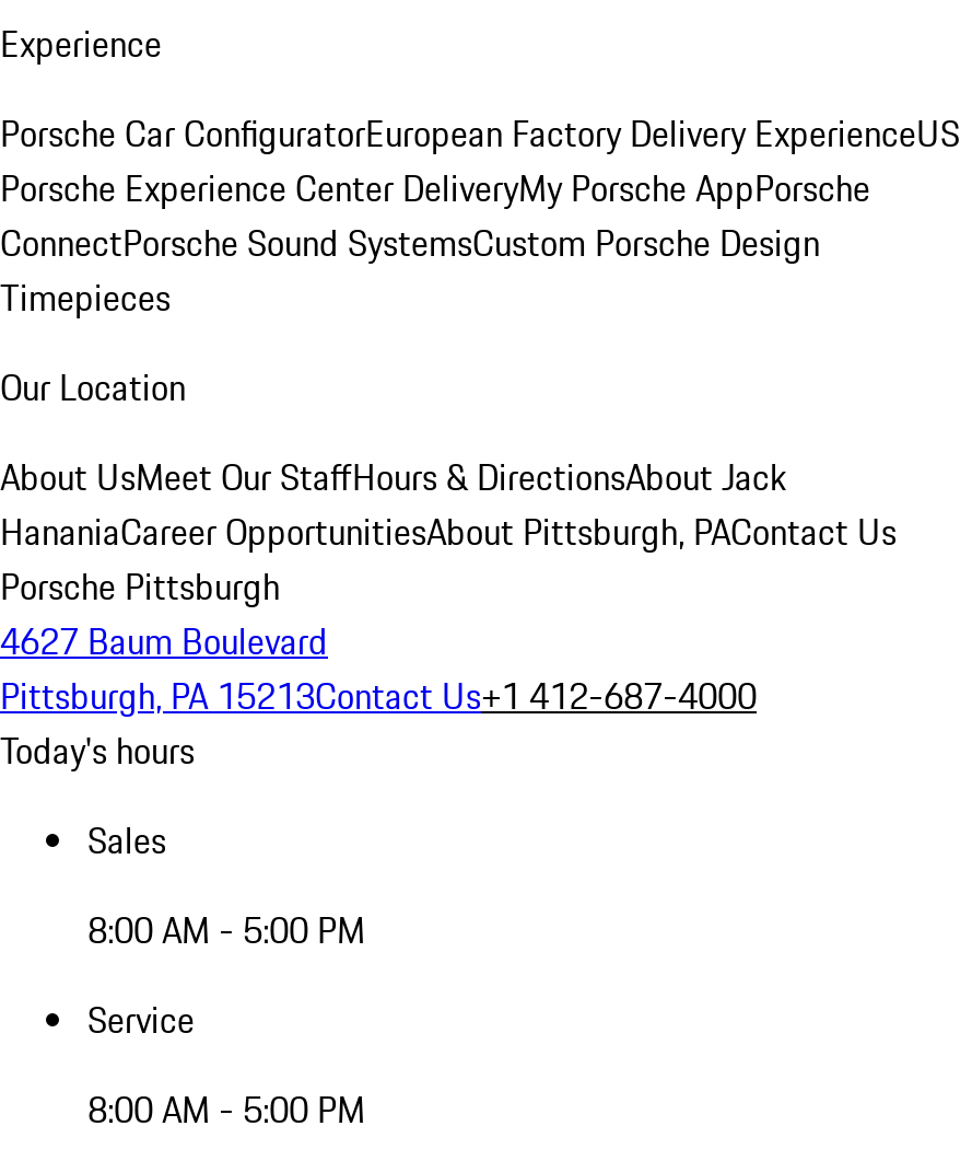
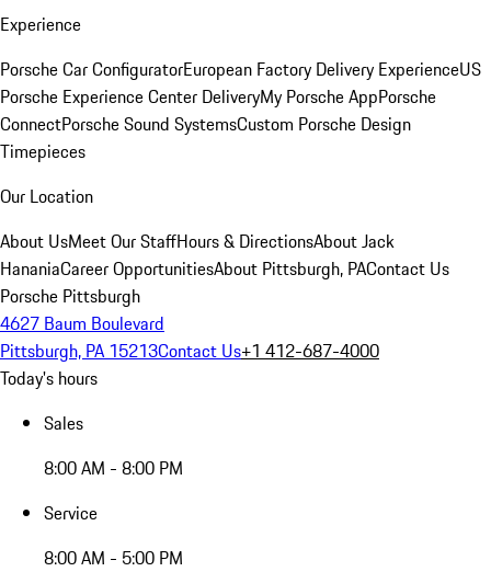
[87,904,365,956] 8:00 AM - 5:00 PM -> [44,455,183,481] 8:00 AM - 8:00 PM

